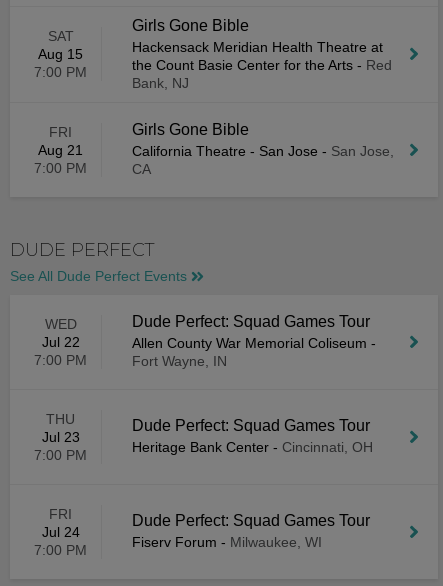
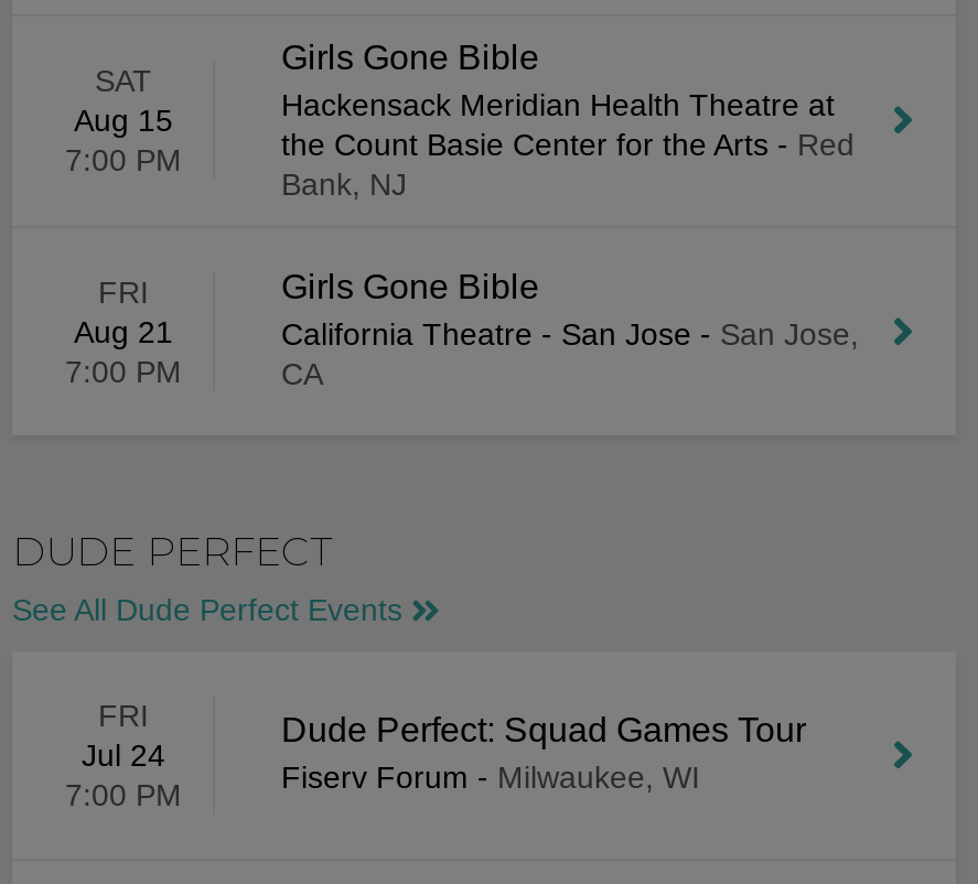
[34,316,87,368] WED | Jul 22 | 7:00 PM -> none
[132,313,376,369] Dude Perfect: Squad Games Tour | Allen County War Memorial Coliseum - | Fort Wayne, IN -> none
[34,411,87,463] THU | Jul 23 | 7:00 PM -> none
[132,417,373,455] Dude Perfect: Squad Games Tour | Heritage Bank Center - Cincinnati, OH -> none

